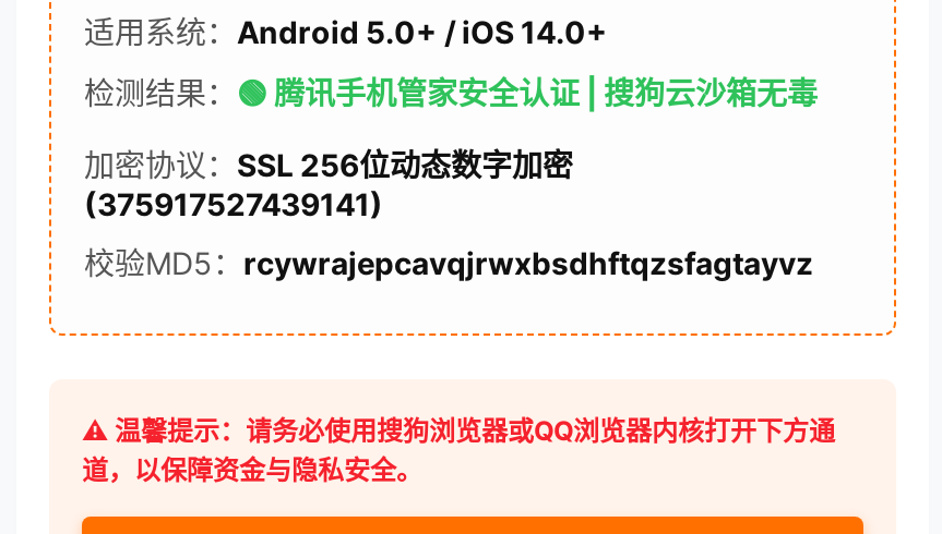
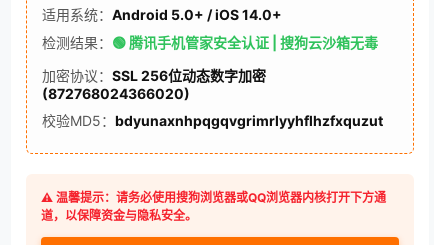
[84,185,383,222] (375917527439141) -> [42,85,190,102] (872768024366020)
[84,244,813,281] 校验MD5：rcywrajepcavqjrwxbsdhftqzsfagtayvz -> [42,112,383,129] 校验MD5：bdyunaxnhpqgqvgrimrlyyhflhzfxquzut

